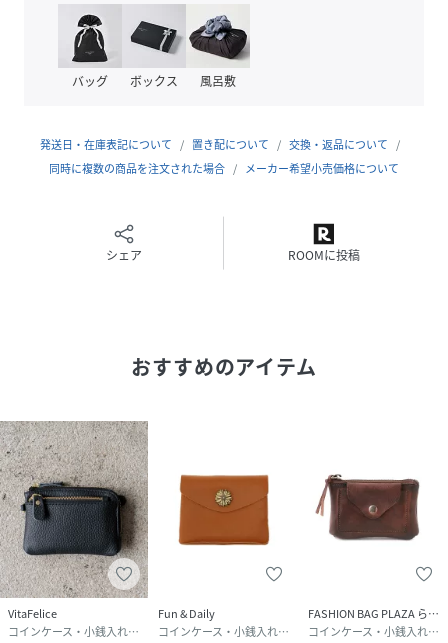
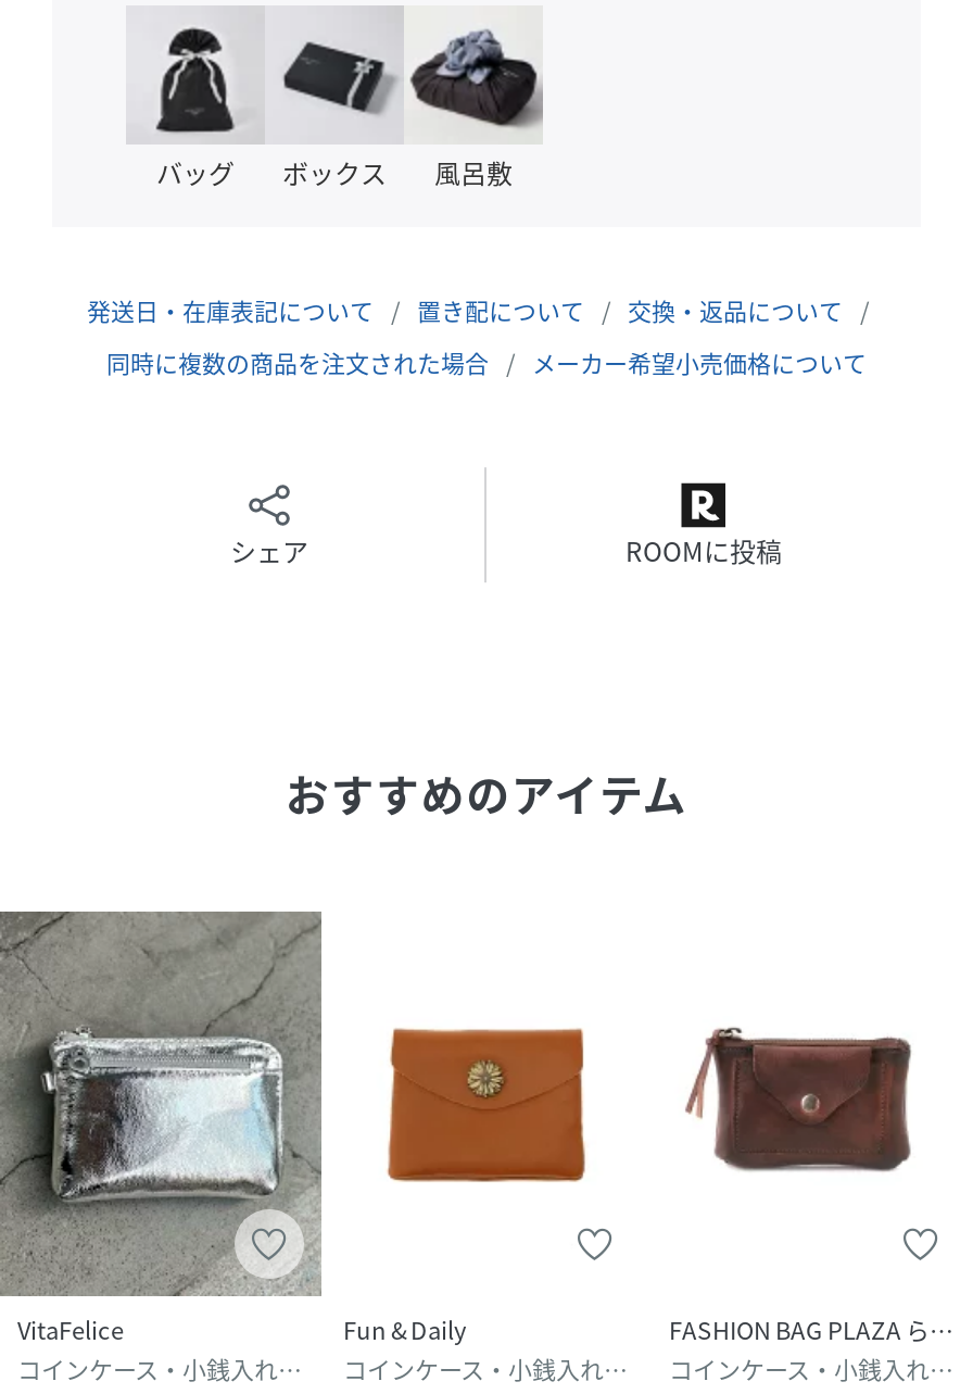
[3,422,146,597] [image] -> [7,912,319,1296] [image]

